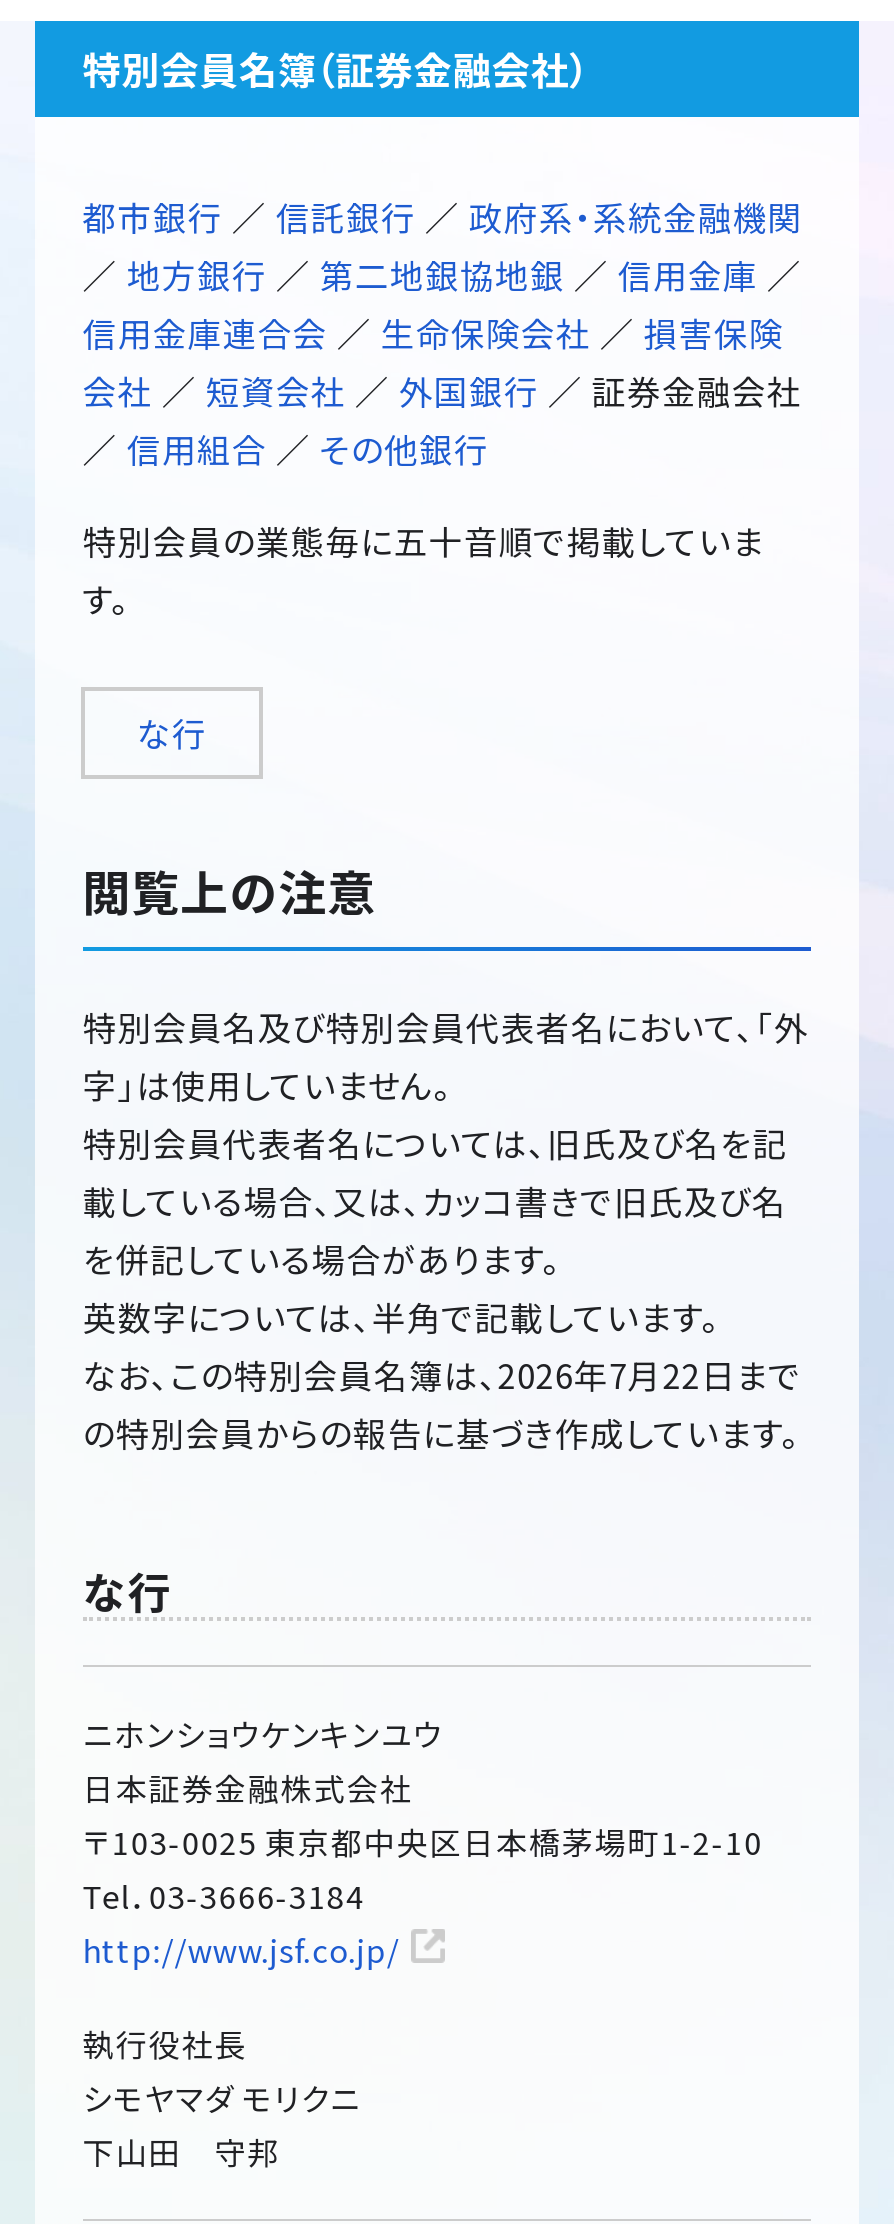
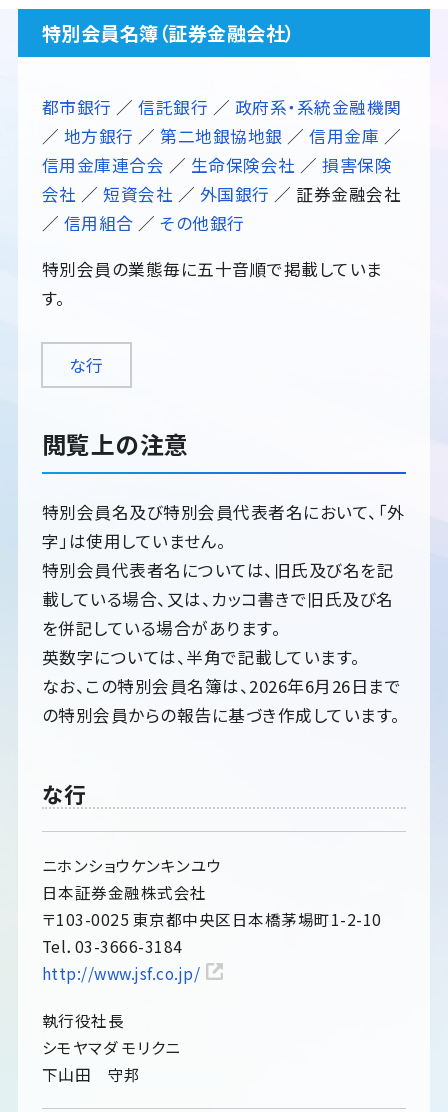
[83,1350,802,1398] なお、この特別会員名簿は、2026年7月22日まで -> [42,674,401,698] なお、この特別会員名簿は、2026年6月26日まで

